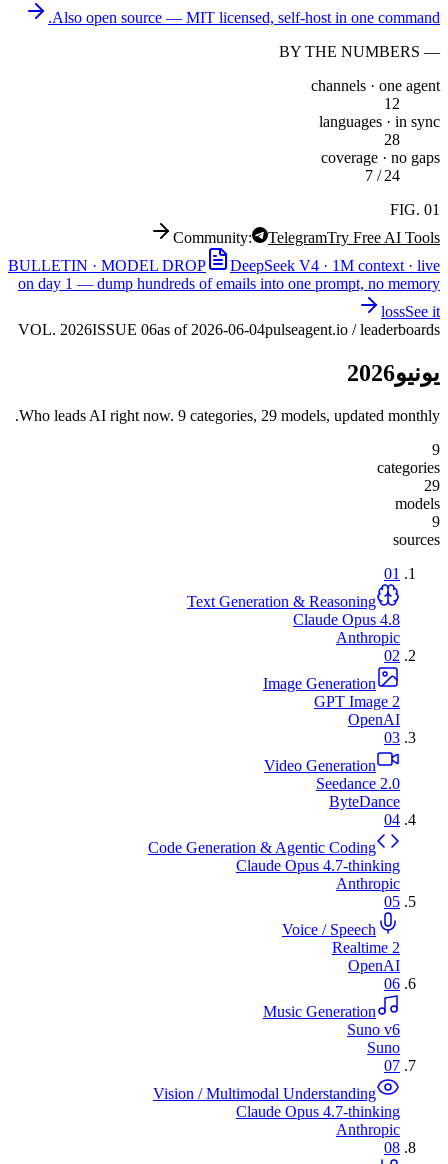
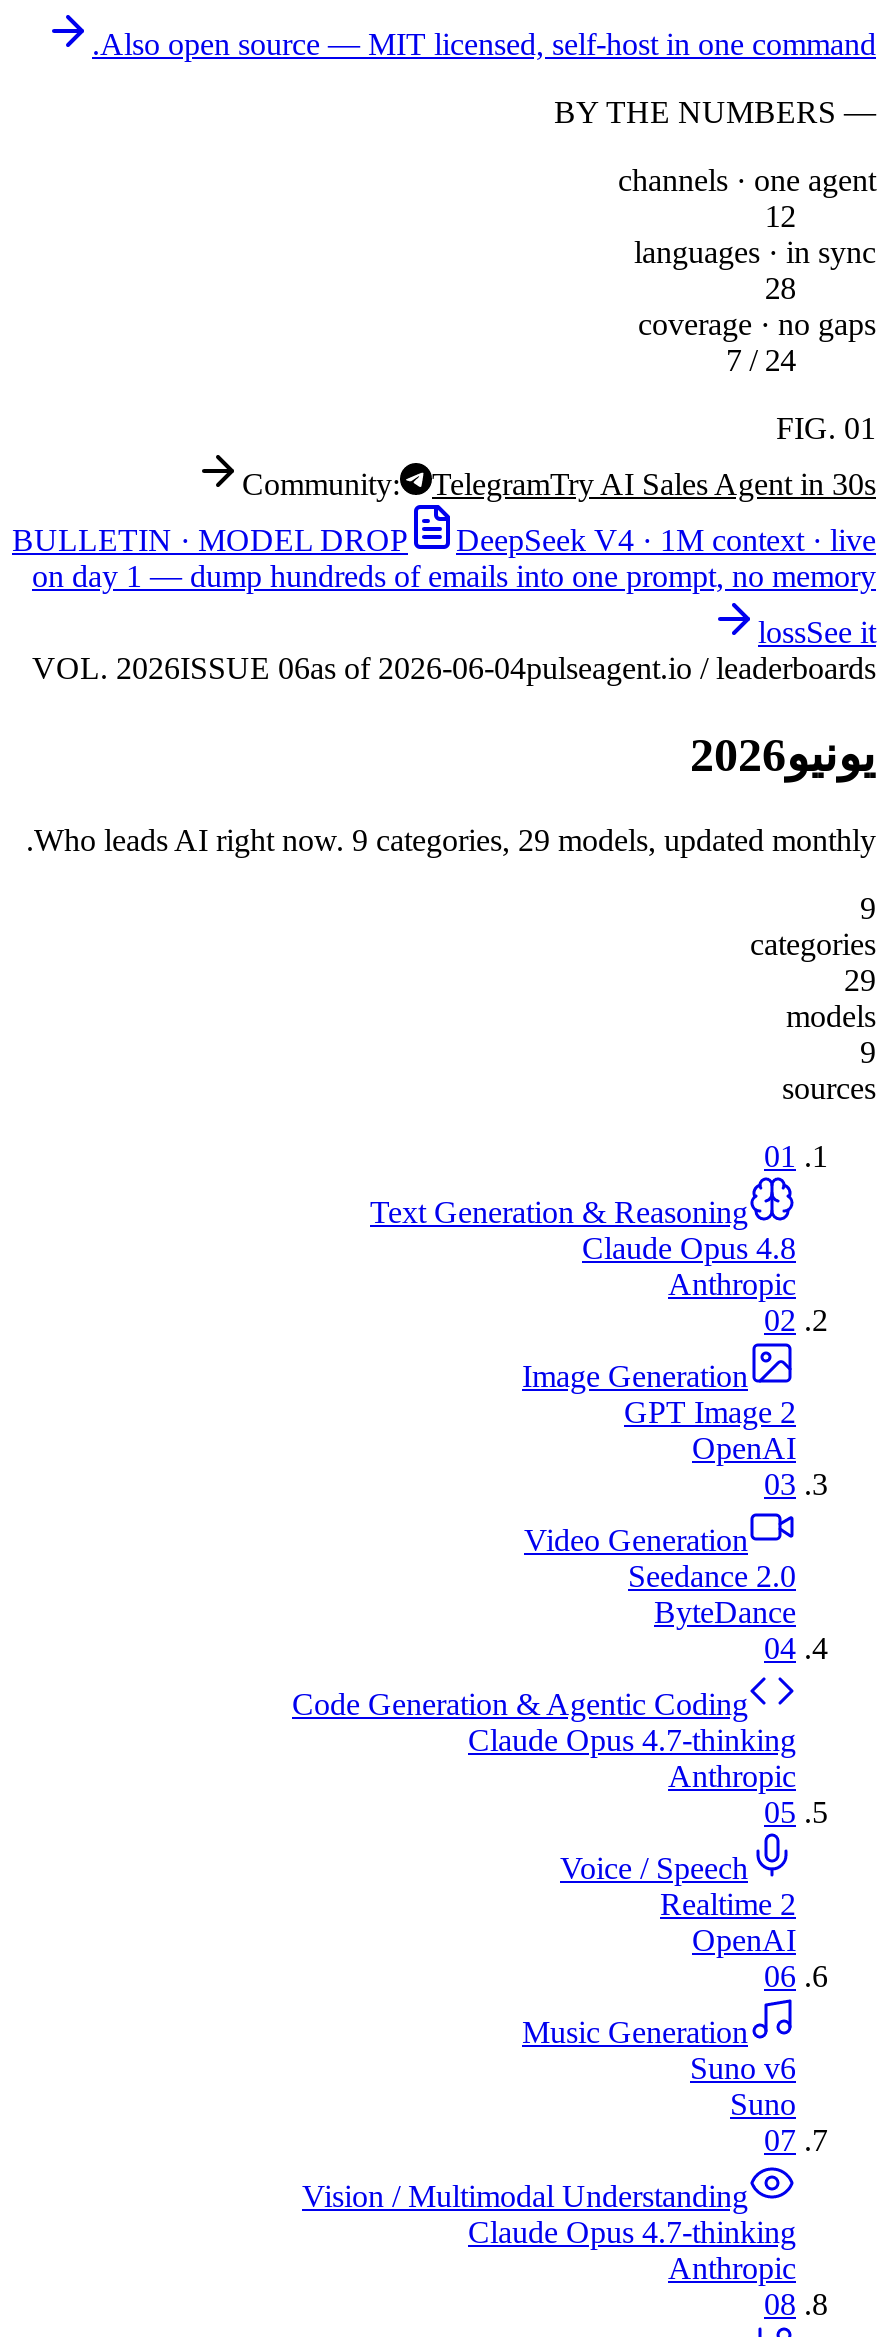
[268,229,440,246] TelegramTry Free AI Tools -> [432,468,876,502] TelegramTry AI Sales Agent in 30s

